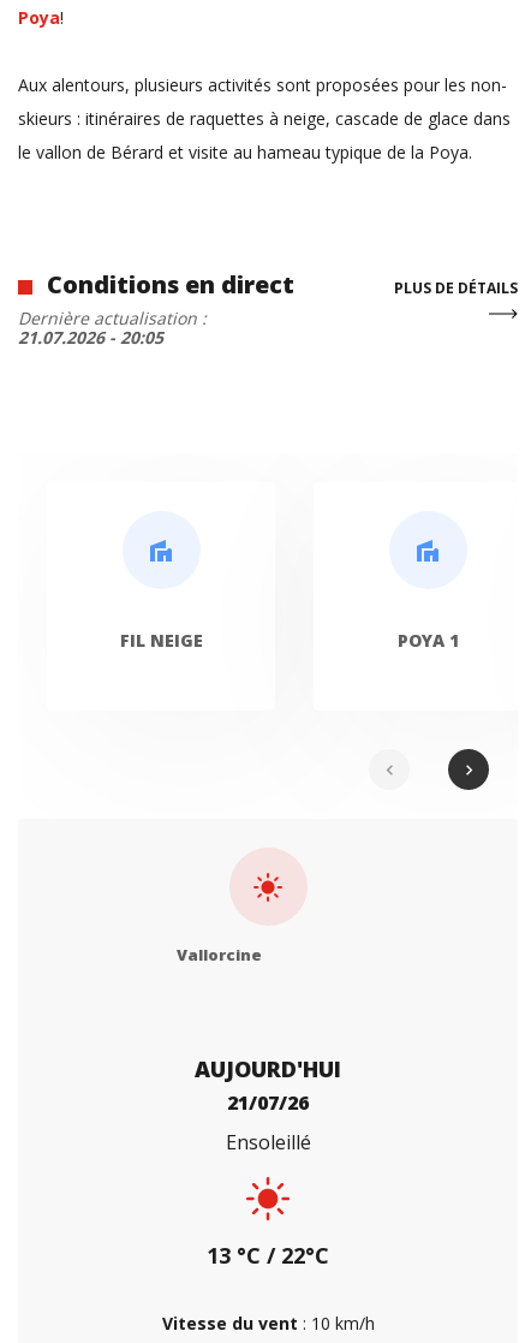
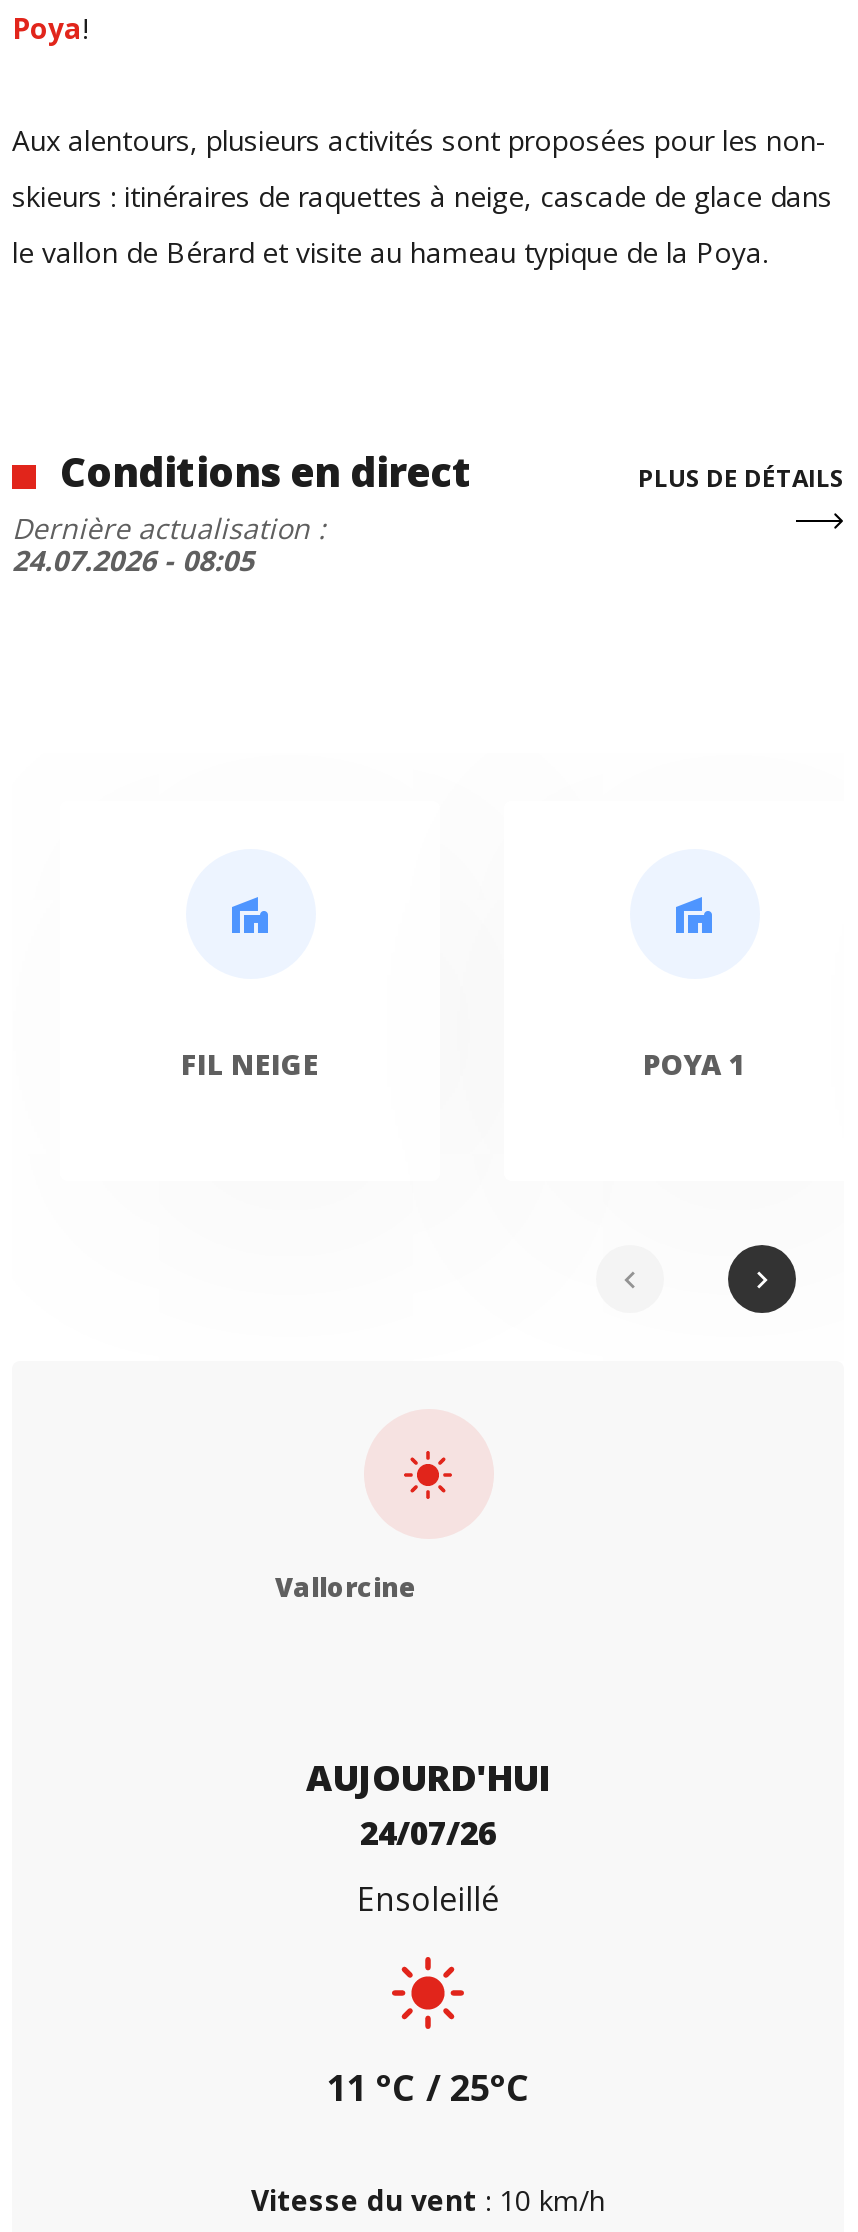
[18,326,163,349] 21.07.2026 - 20:05 -> [12,541,254,579] 24.07.2026 - 08:05
[227,1089,309,1116] 21/07/26 -> [360,1811,496,1855] 24/07/26
[207,1241,329,1270] 13 °C / 22°C -> [326,2063,530,2111] 11 °C / 25°C

